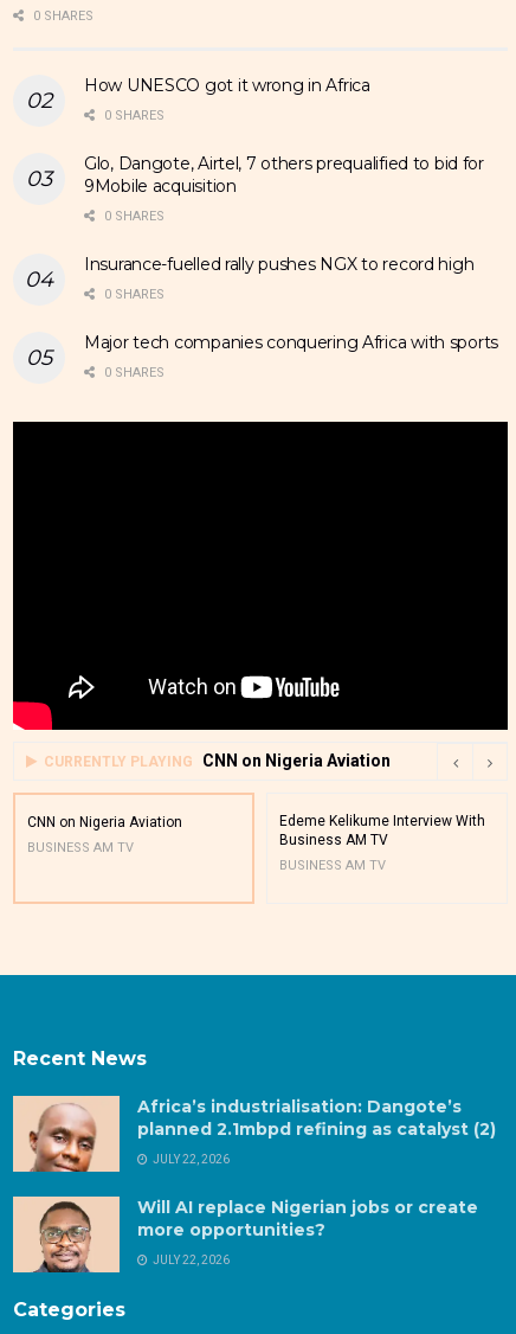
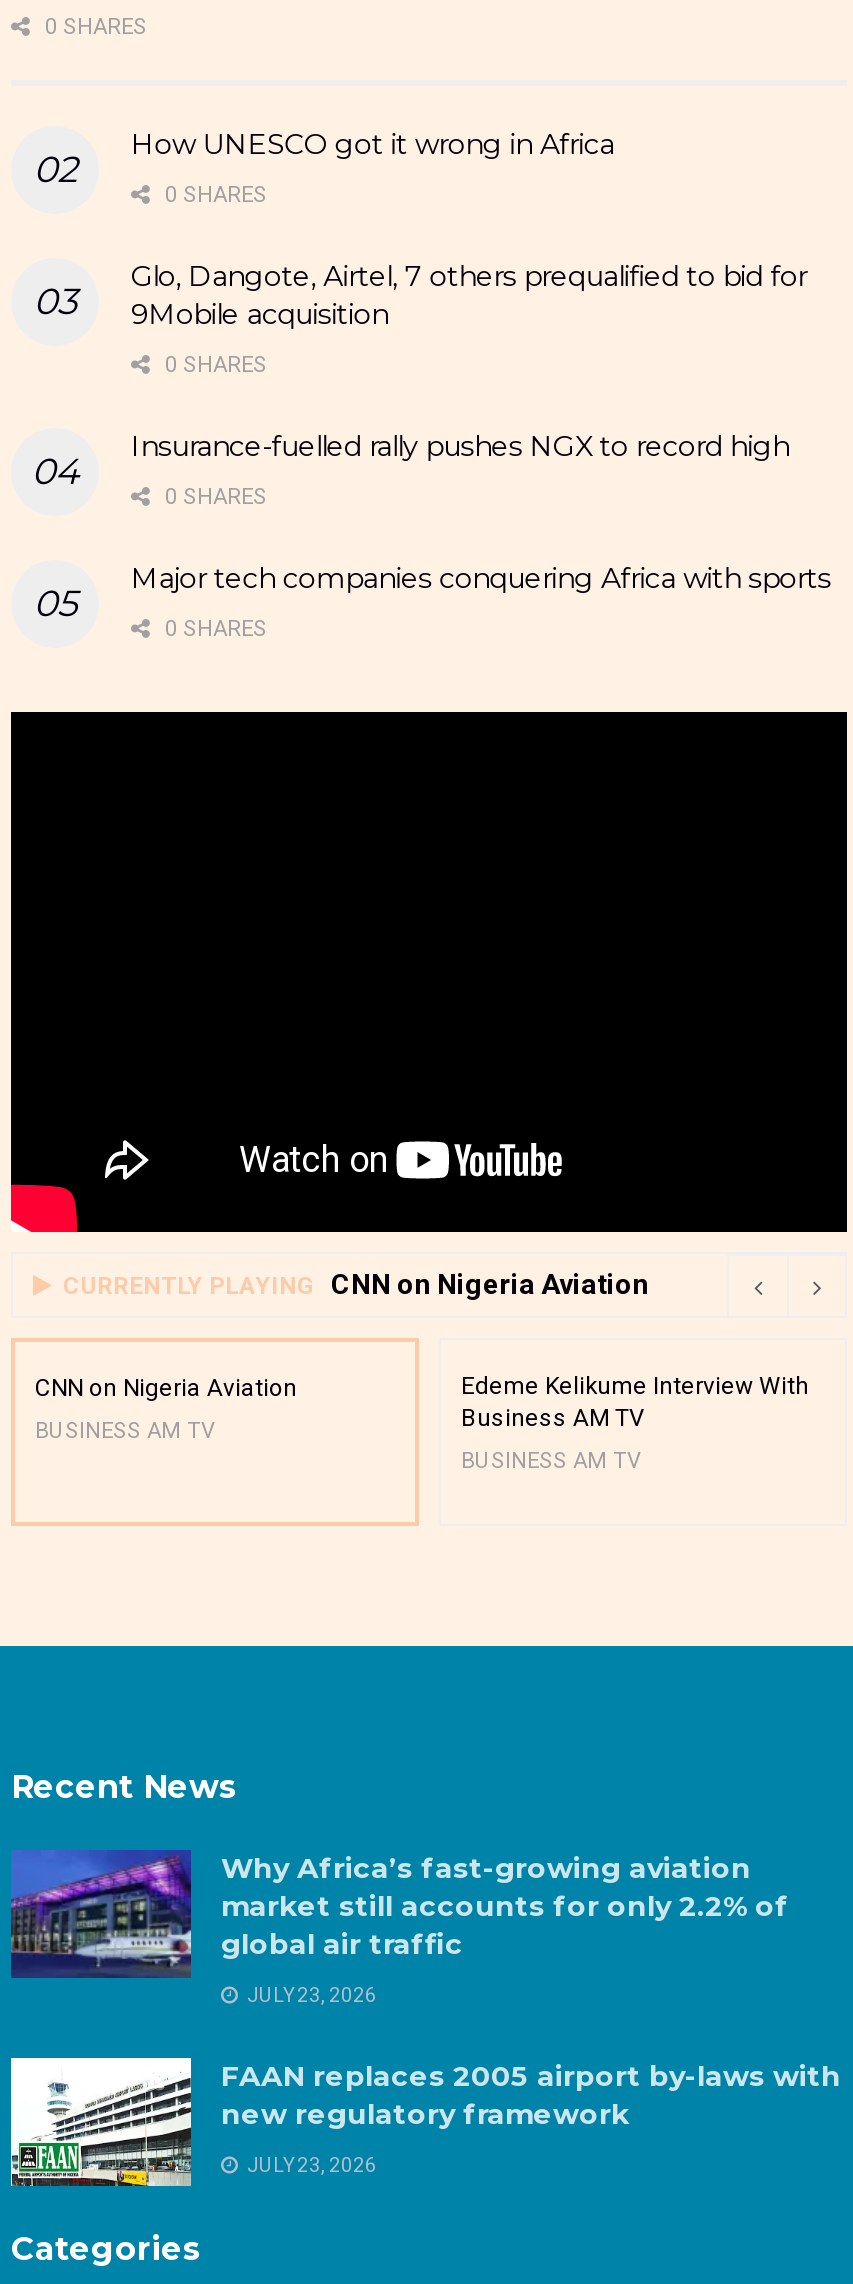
[12,1095,496,1173] [image] | Africa’s industrialisation: Dangote’s | planned 2.1mbpd refining as catalyst (2) -> [9,1850,789,1978] [image] | Why Africa’s fast-growing aviation | market still accounts for only 2.2% of | global air traffic
[150,1153,230,1166] JULY 22, 2026 -> [243,1984,377,2006] JULY 23, 2026
[13,1196,478,1274] [image] | Will AI replace Nigerian jobs or create | more opportunities? -> [11,2058,841,2188] [image] | FAAN replaces 2005 airport by-laws with | new regulatory framework
[150,1253,230,1266] JULY 22, 2026 -> [243,2154,377,2176] JULY 23, 2026

